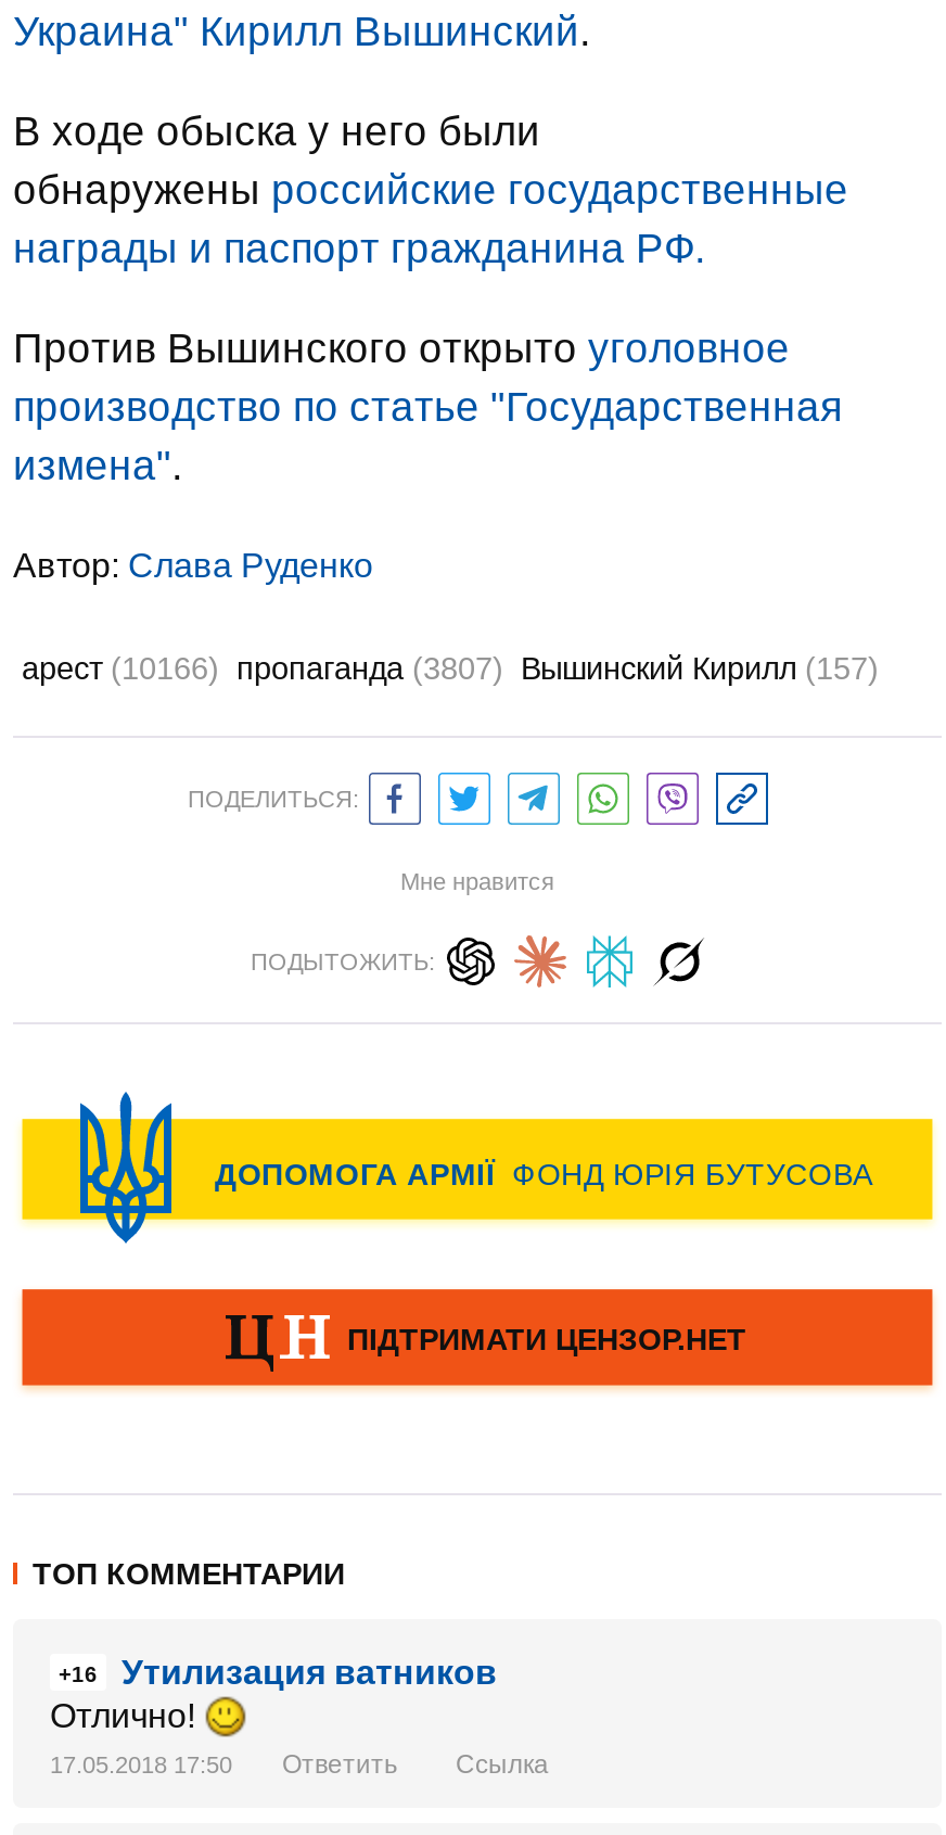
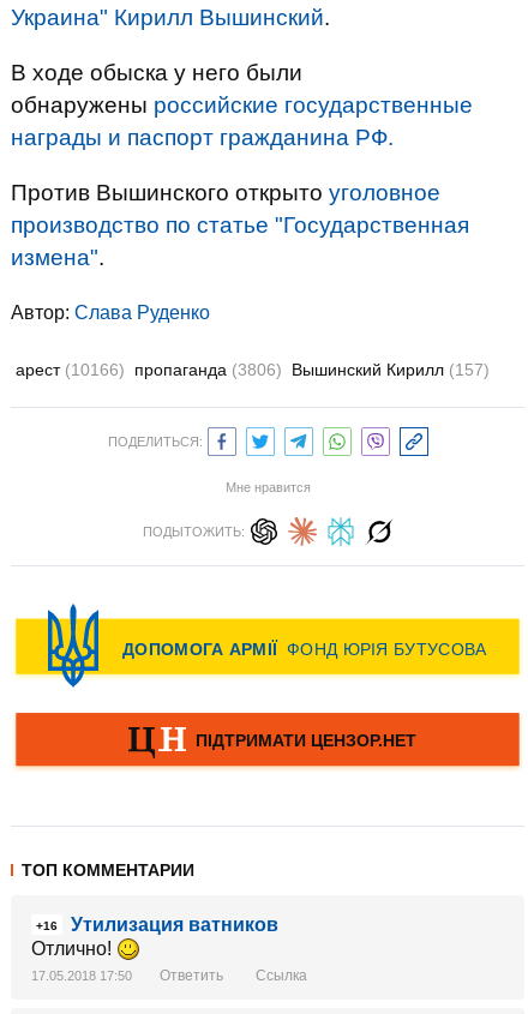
[22,651,879,686] арест (10166) пропаганда (3807) Вышинский Кирилл (157) -> [16,360,490,379] арест (10166) пропаганда (3806) Вышинский Кирилл (157)

